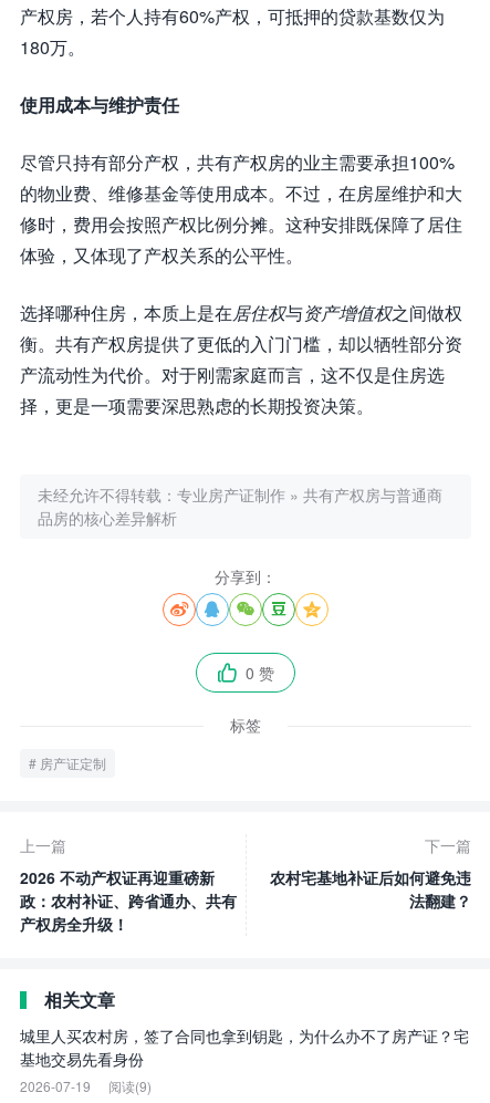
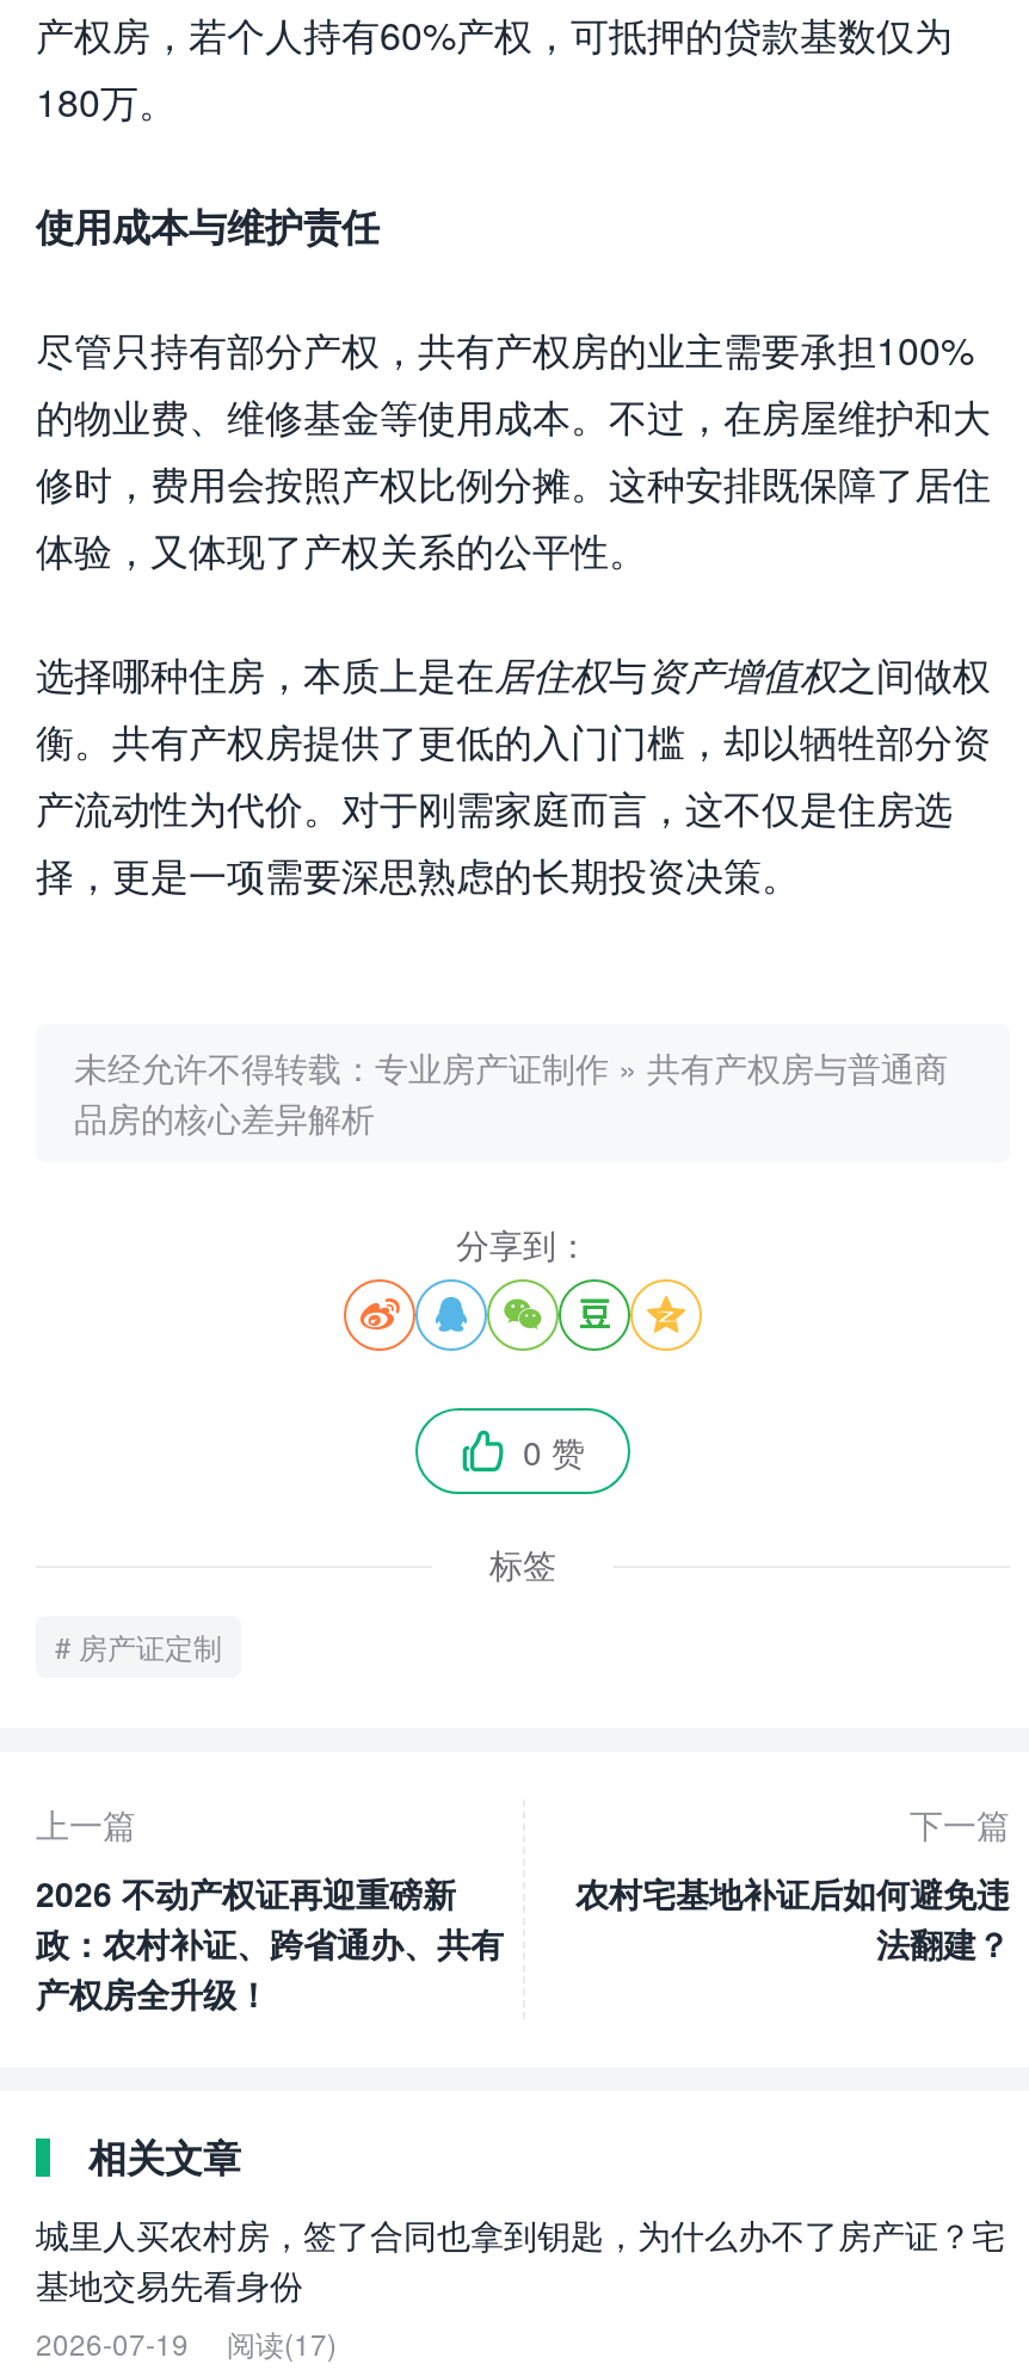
[20,1076,152,1095] 2026-07-19 阅读(9) -> [36,2322,337,2363] 2026-07-19 阅读(17)

